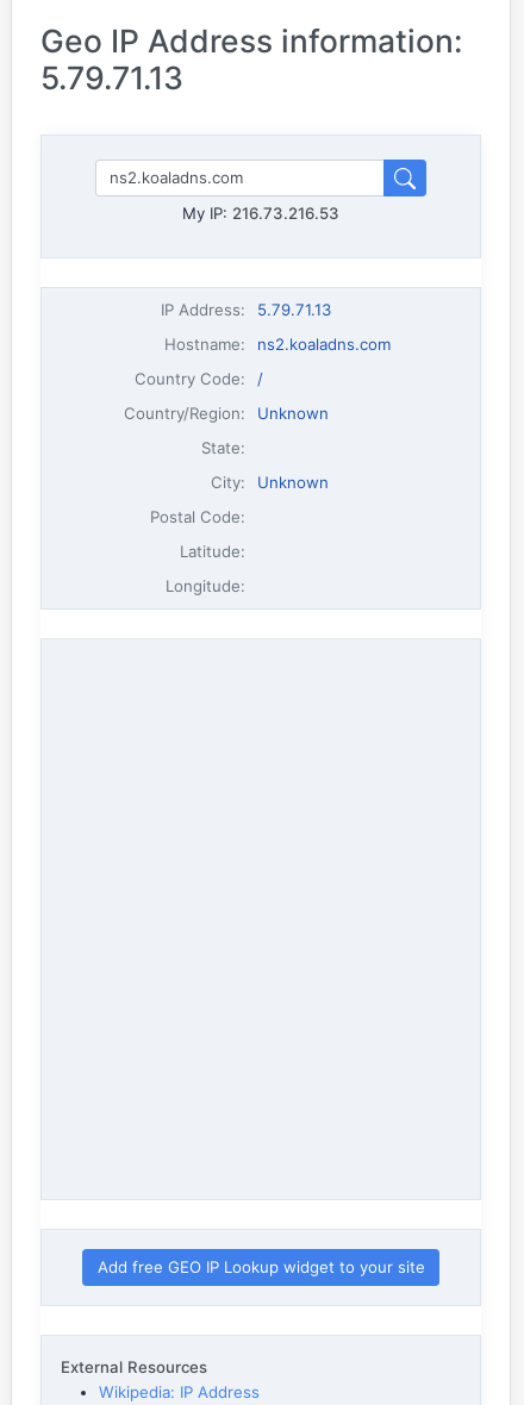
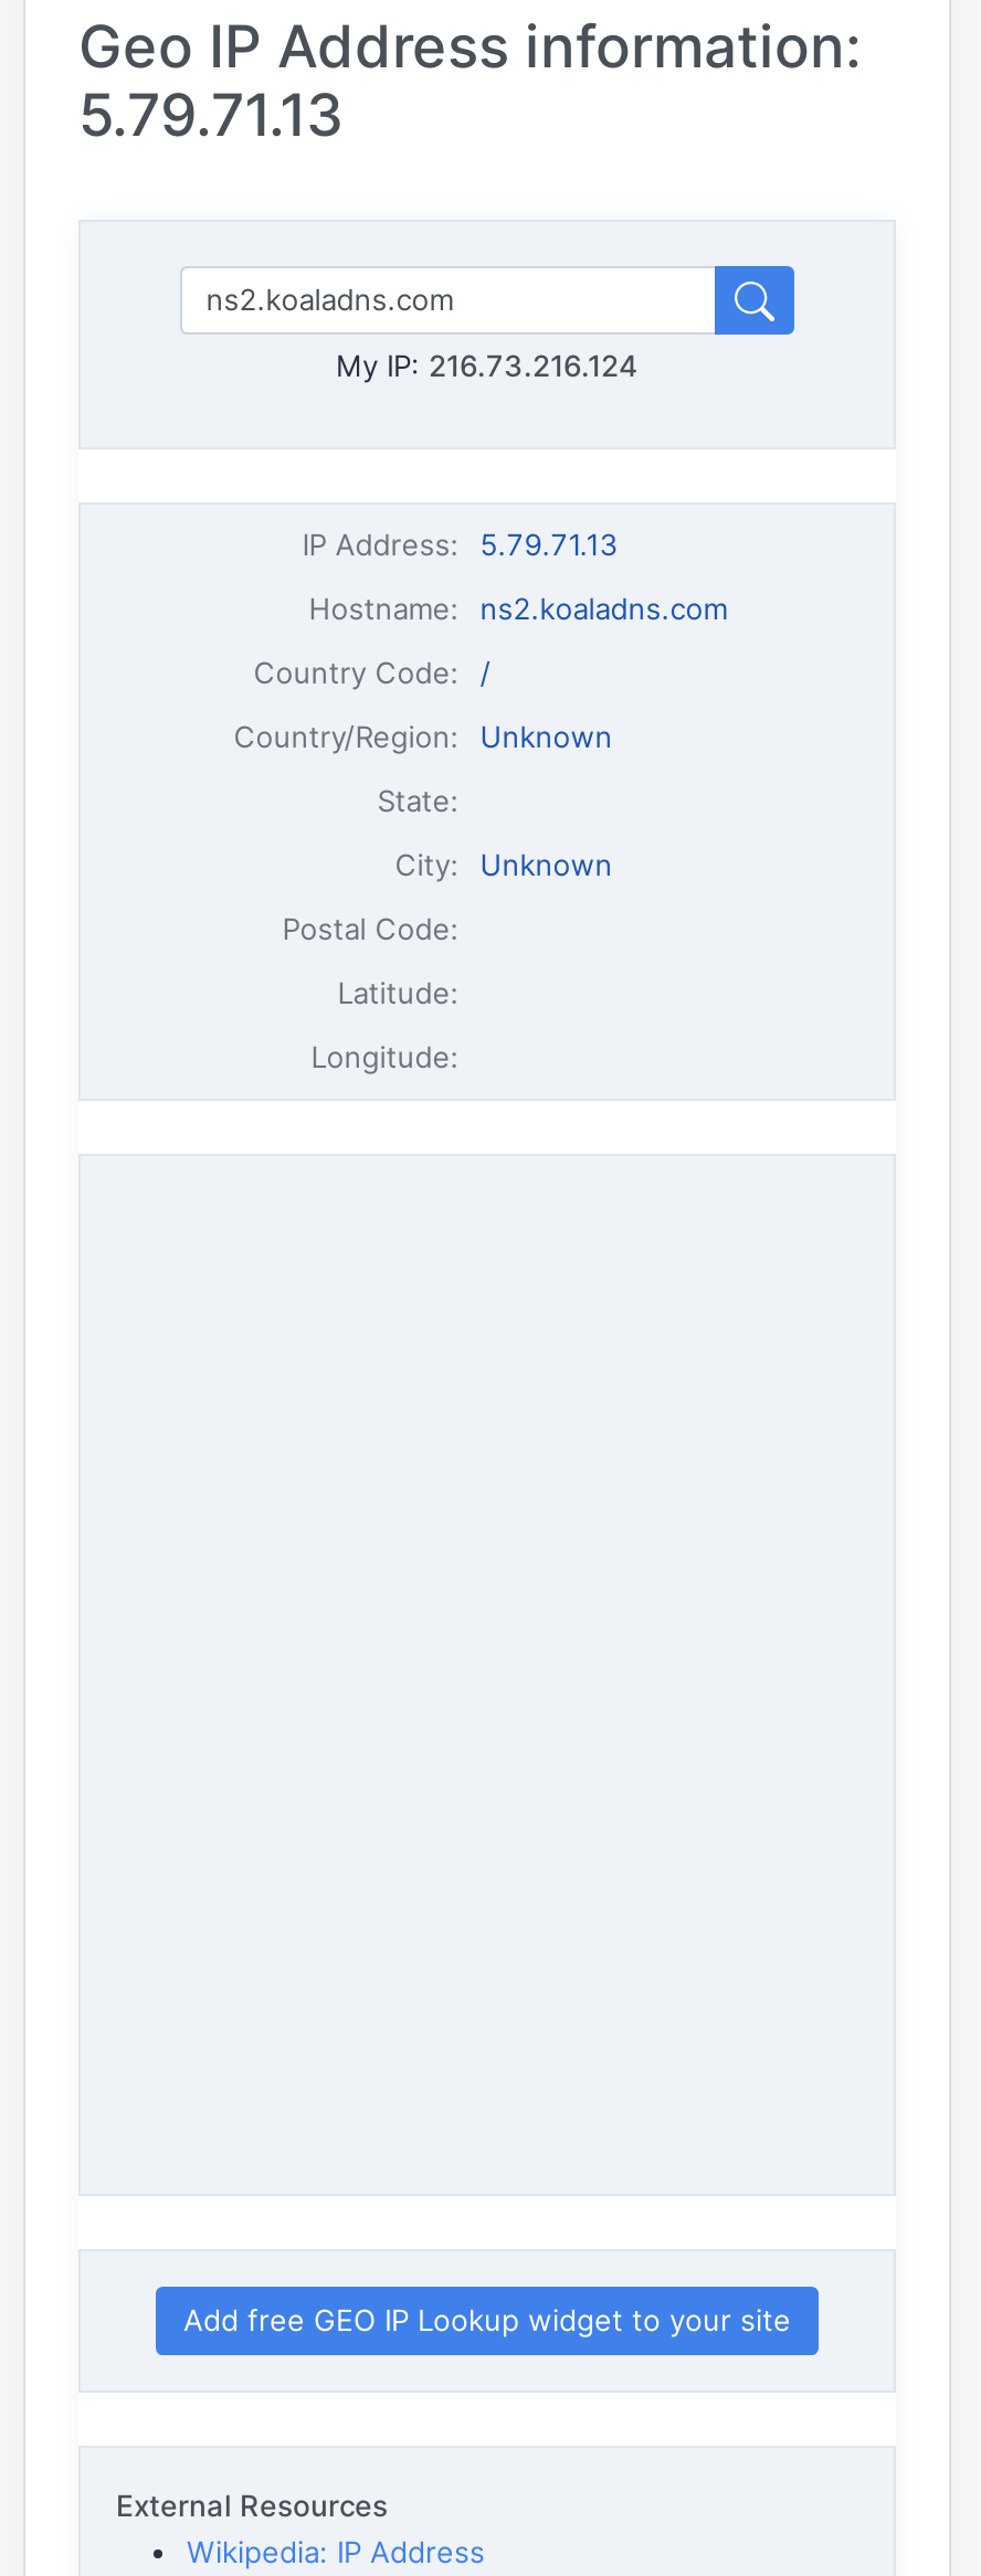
[182,203,339,222] My IP: 216.73.216.53 -> [336,347,639,383] My IP: 216.73.216.124

